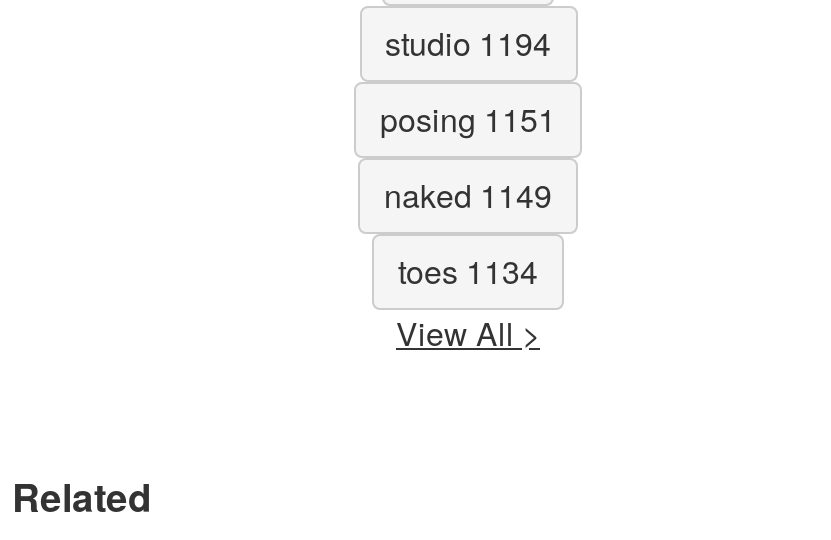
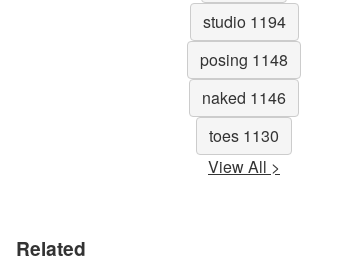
[380,95,556,141] posing 1151 -> [200,48,288,71] posing 1148
[384,171,552,217] naked 1149 -> [202,86,286,109] naked 1146
[398,247,538,293] toes 1134 -> [209,124,279,147] toes 1130

